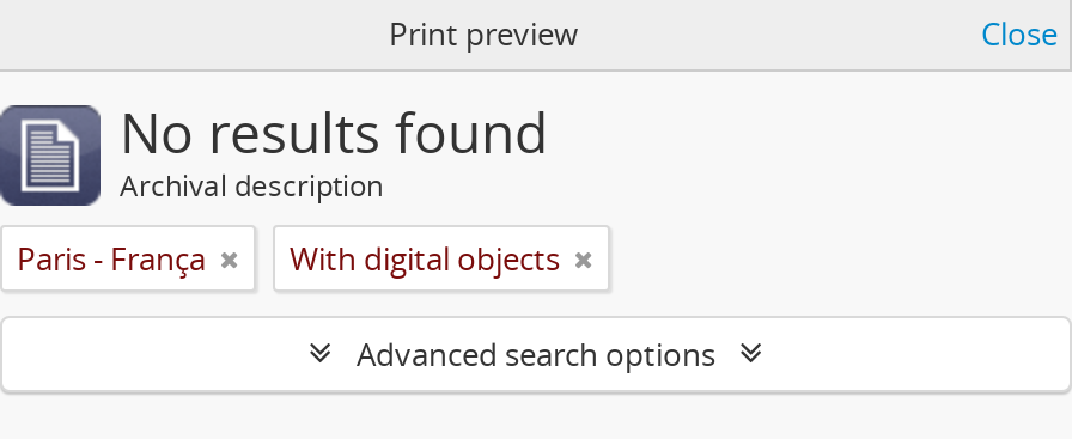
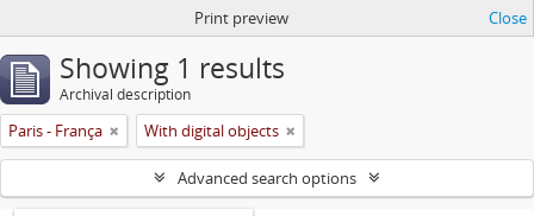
[120,96,548,170] No results found -> [60,50,285,87] Showing 1 results

